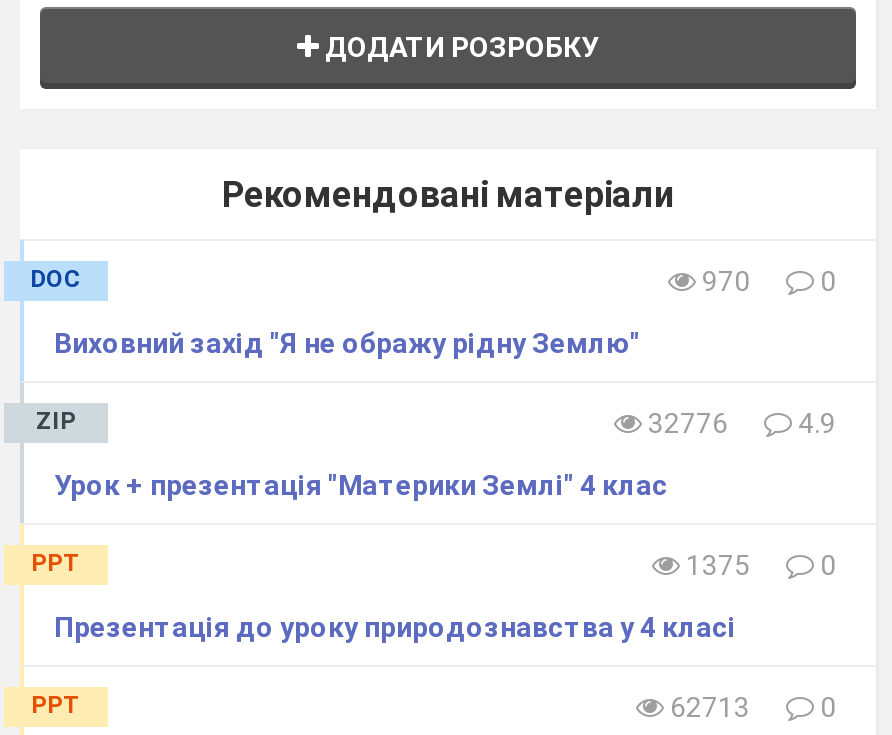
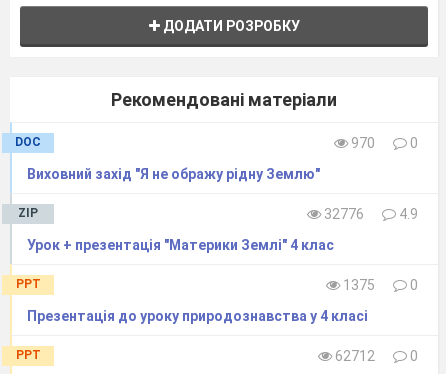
[664,692,836,724] 62713 0 -> [332,348,418,364] 62712 0

